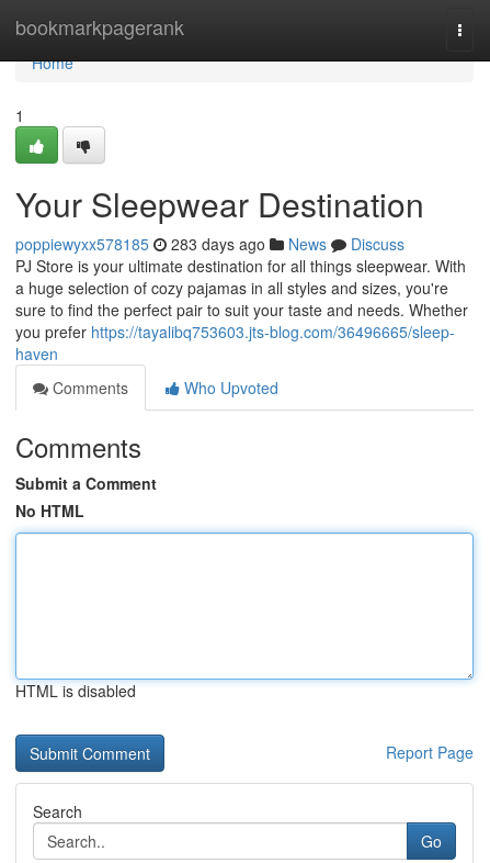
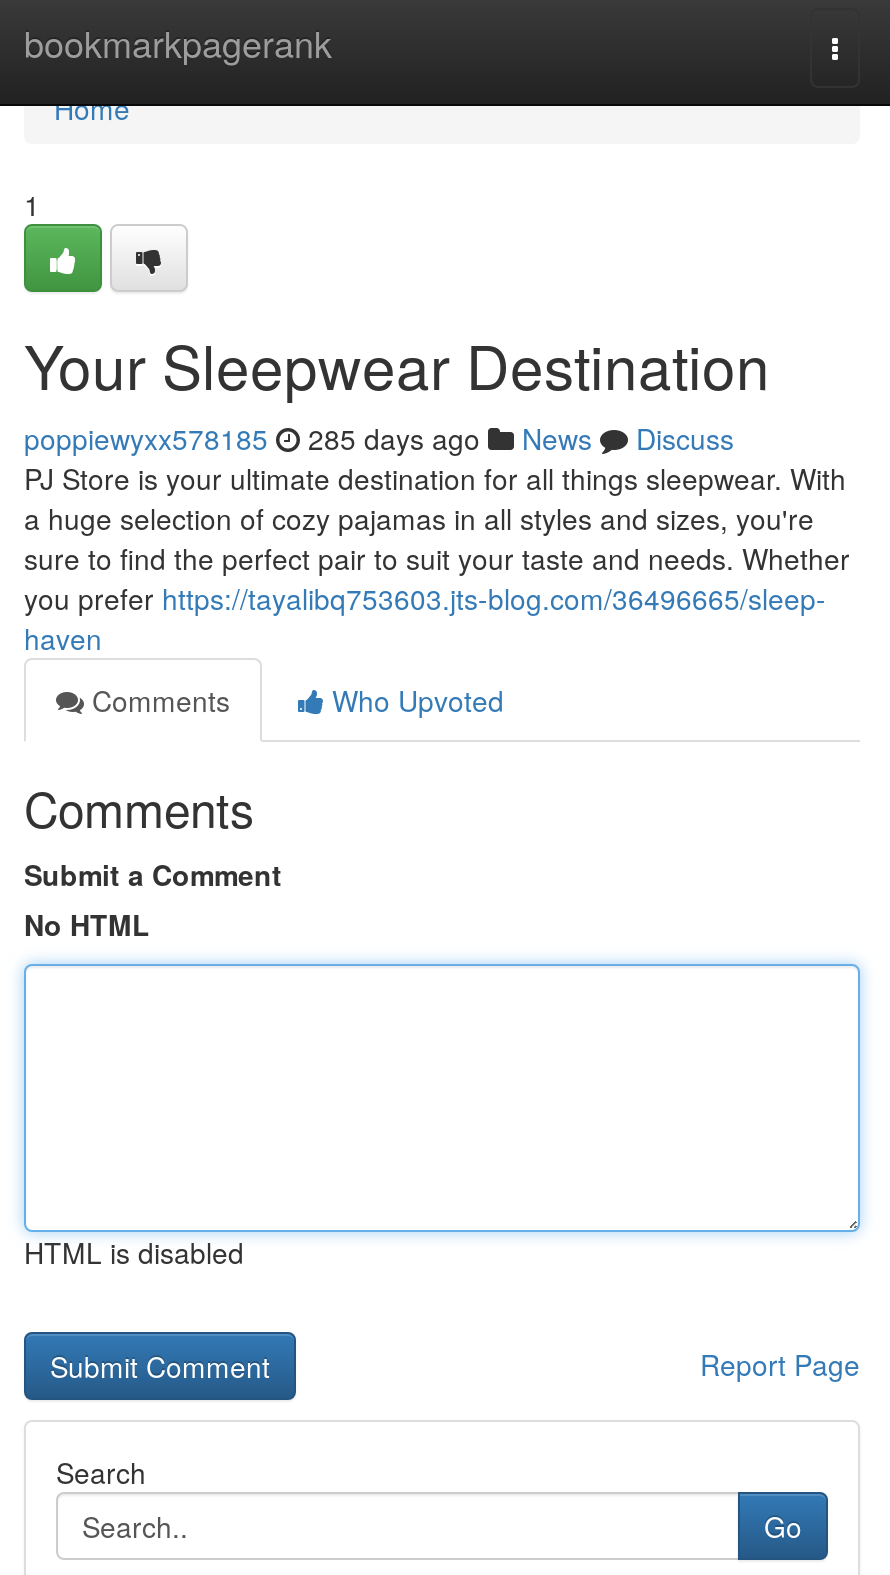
[15,233,404,255] poppiewyxx578185 283 days ago News Discuss -> [24,418,734,458] poppiewyxx578185 285 days ago News Discuss

